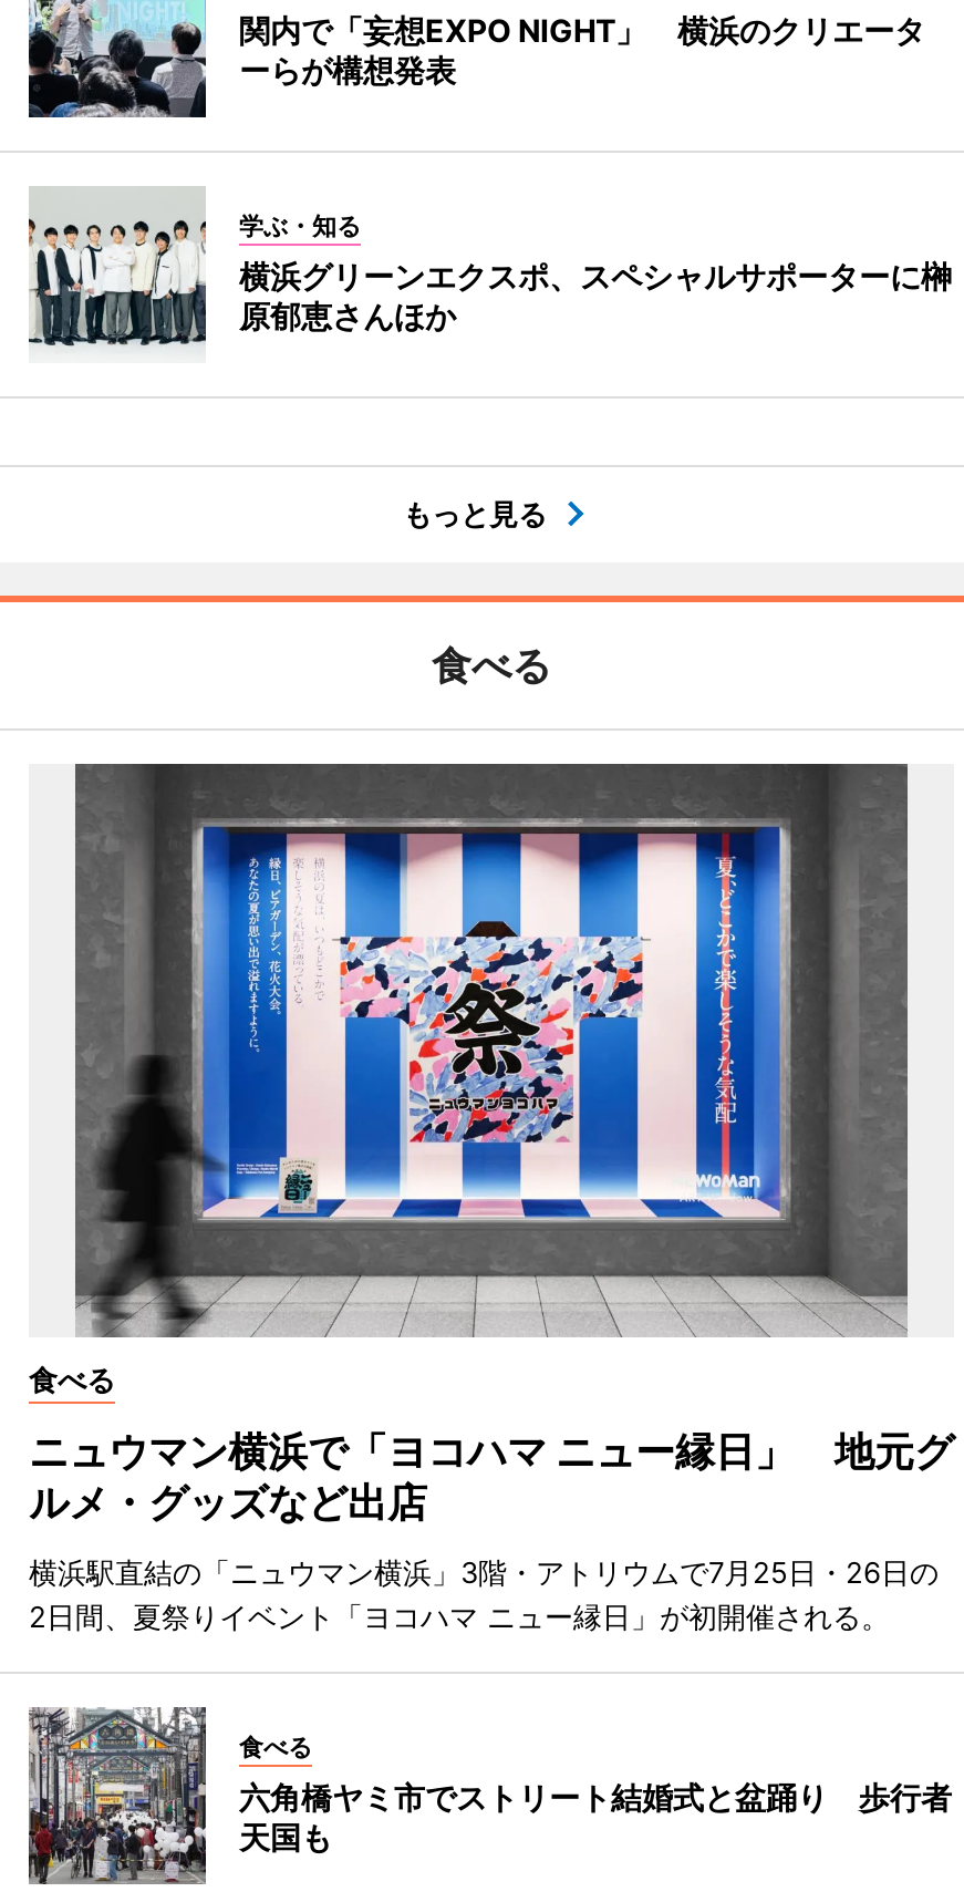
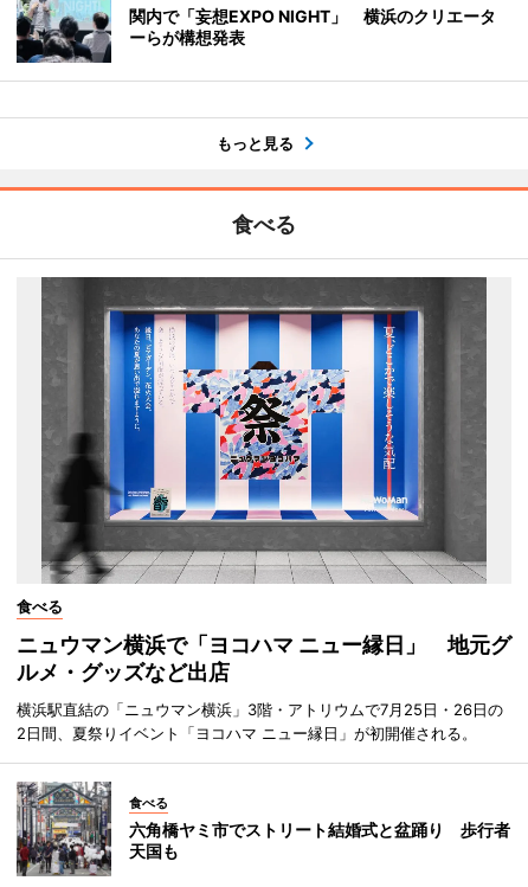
[27,186,952,356] [image] | 学ぶ・知る | 横浜グリーンエクスポ、スペシャルサポーターに榊 | 原郁恵さんほか -> none

